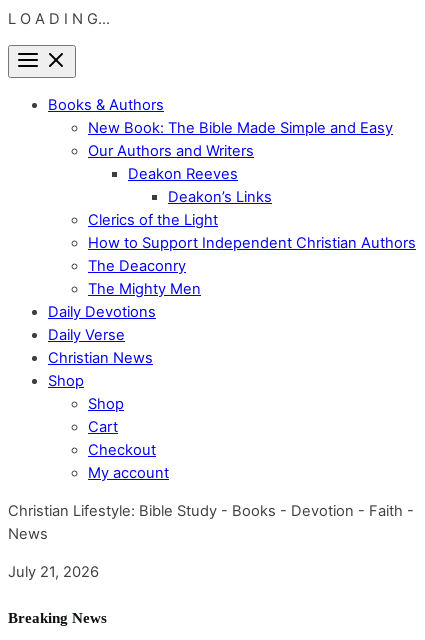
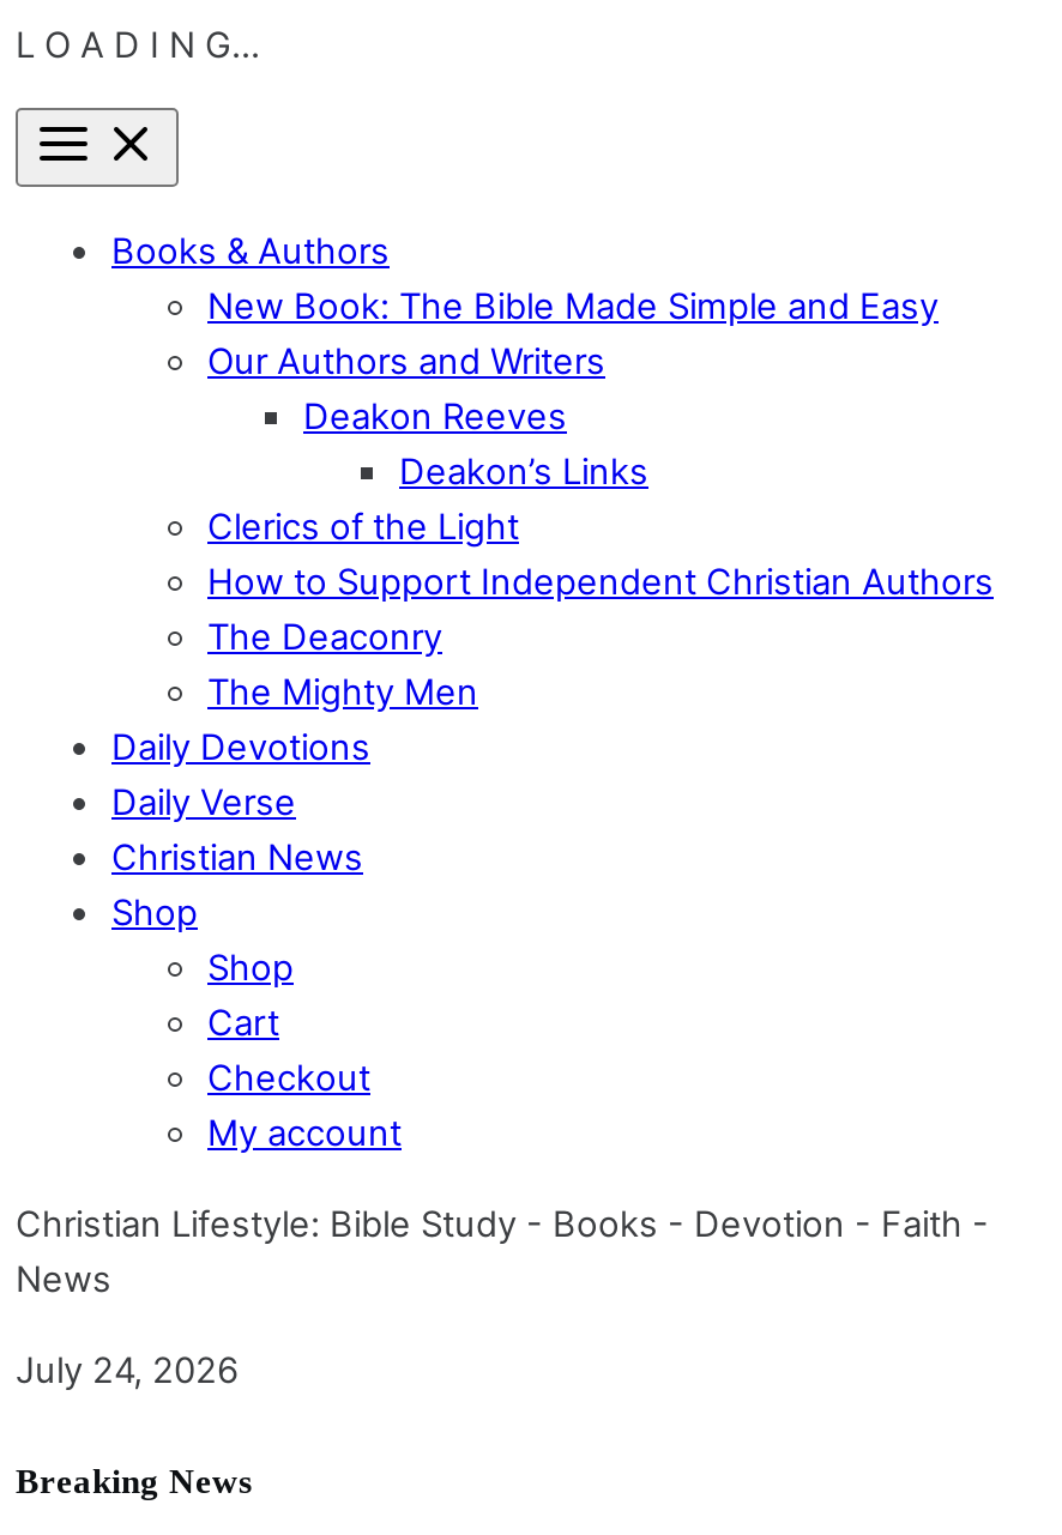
[8,562,99,580] July 21, 2026 -> [16,1348,239,1391] July 24, 2026

